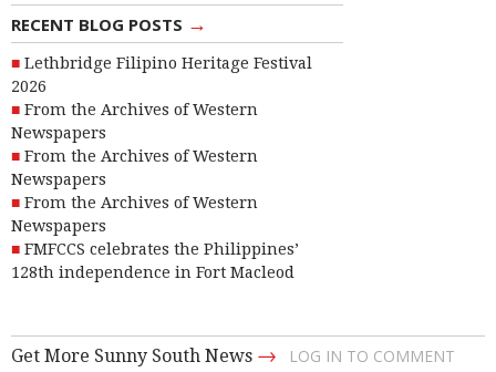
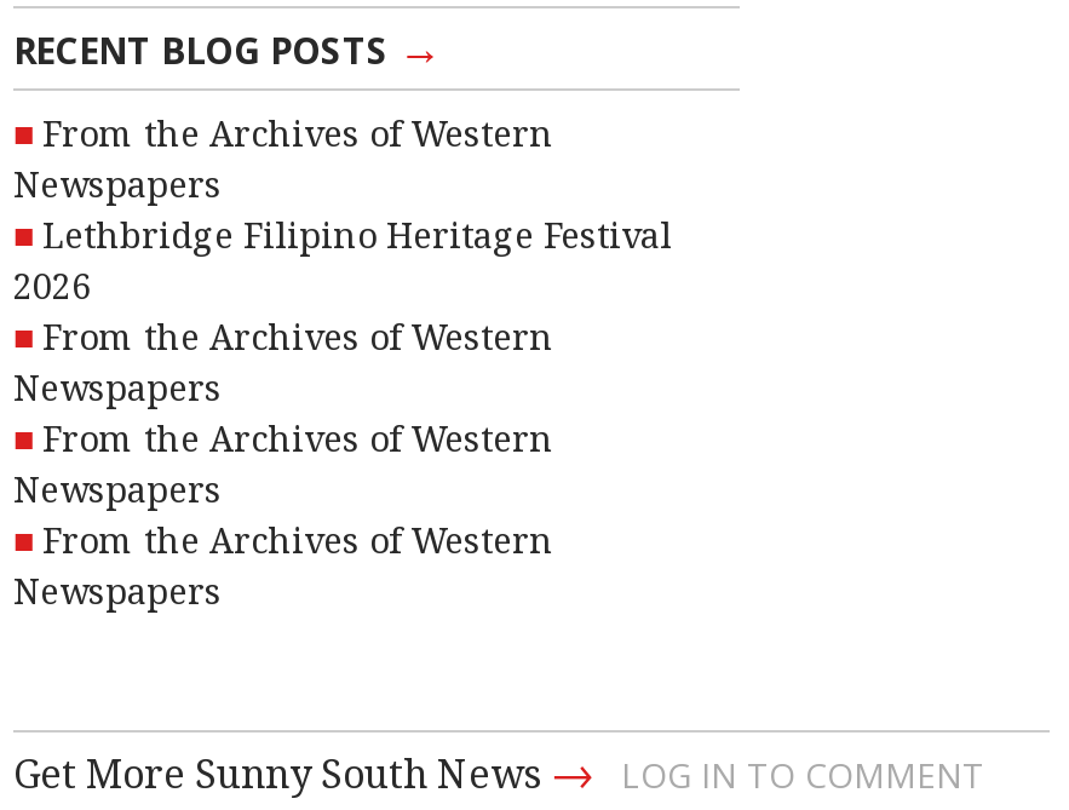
none -> [13,115,553,205] From the Archives of Western | Newspapers
moved [11,54,312,235] -> [13,217,672,611]: Lethbridge Filipino Heritage Festival | 2026 | From the Archives of Western | Newspapers | From the Archives of Western | Newspapers | From the Archives of Western | Newspapers
[11,240,299,281] FMFCCS celebrates the Philippines’ | 128th independence in Fort Macleod -> none

